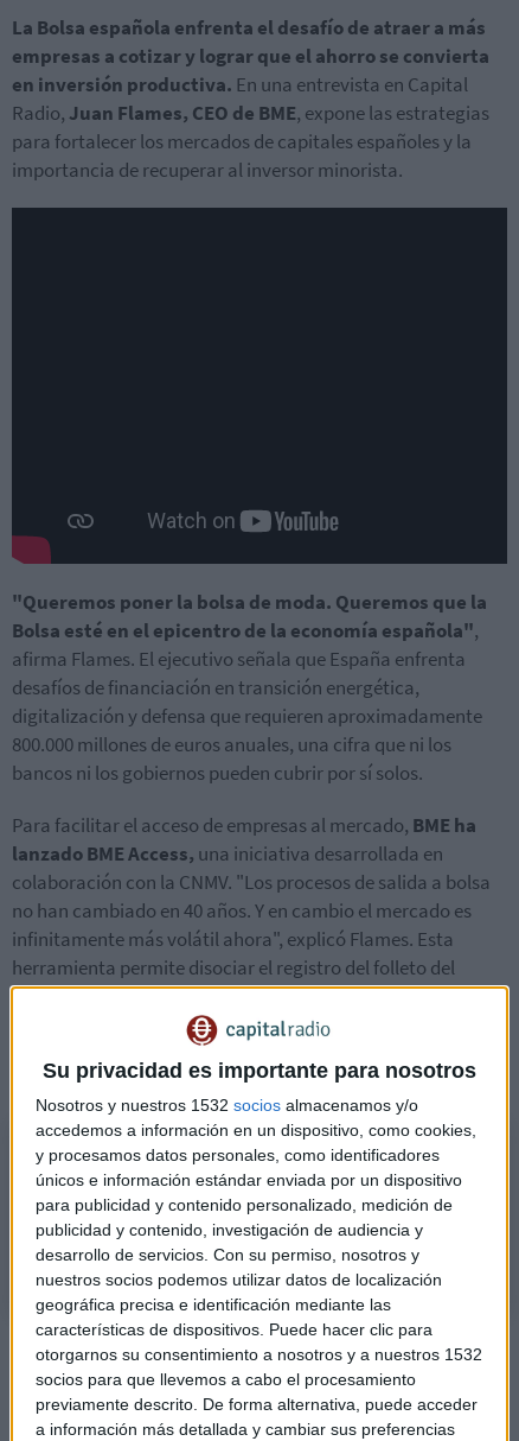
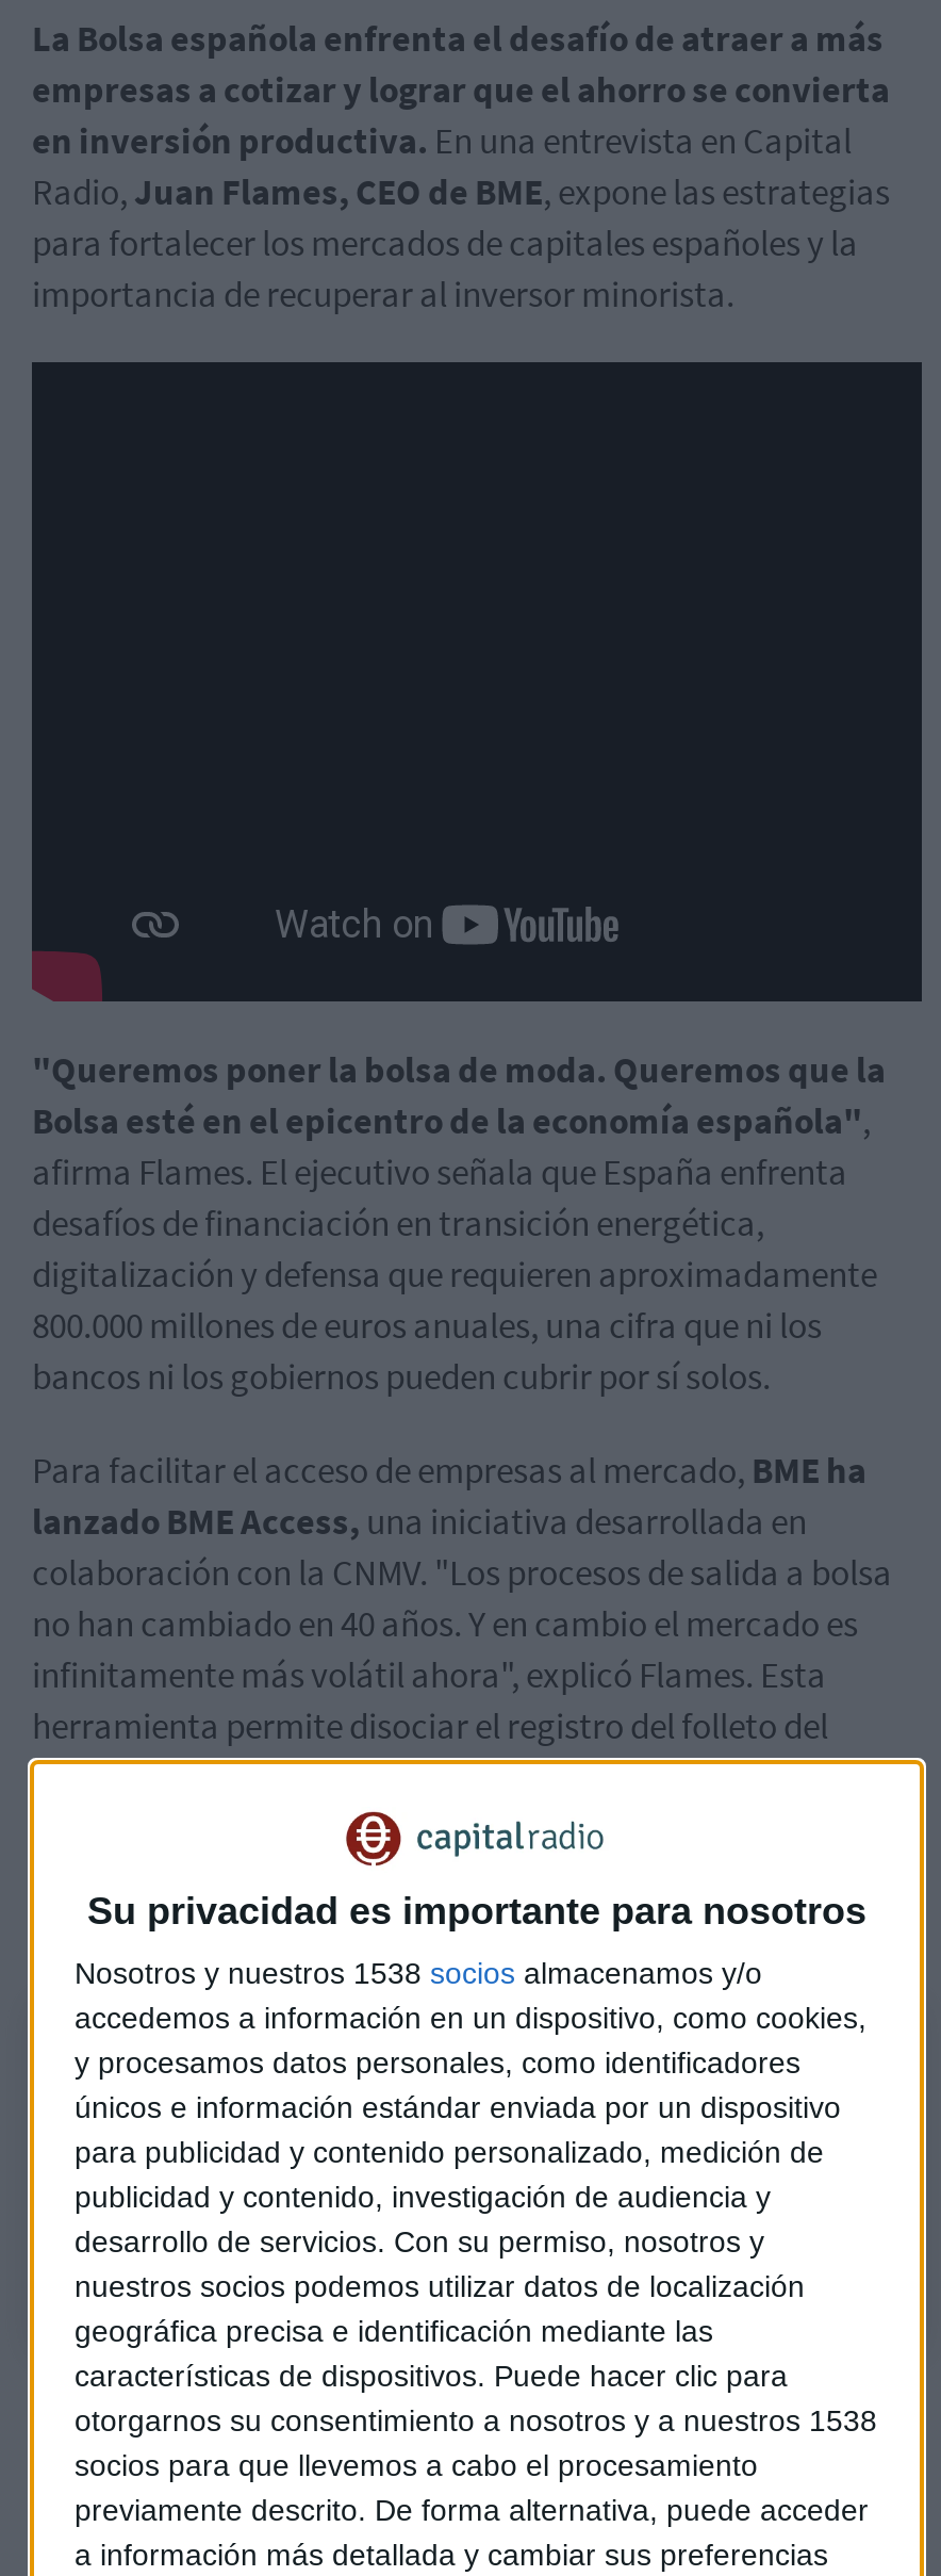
[36,1095,418,1114] Nosotros y nuestros 1532 socios almacenamos y/o -> [75,1956,762,1990] Nosotros y nuestros 1538 socios almacenamos y/o
[36,1345,482,1364] otorgarnos su consentimiento a nosotros y a nuestros 1532 -> [75,2403,877,2437] otorgarnos su consentimiento a nosotros y a nuestros 1538

